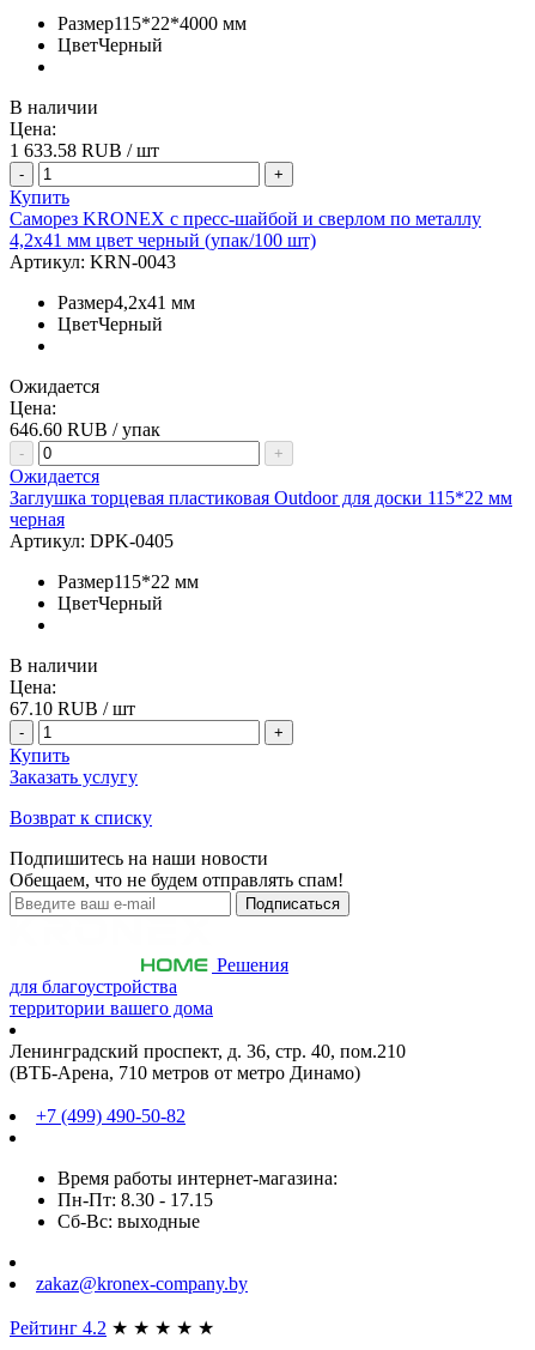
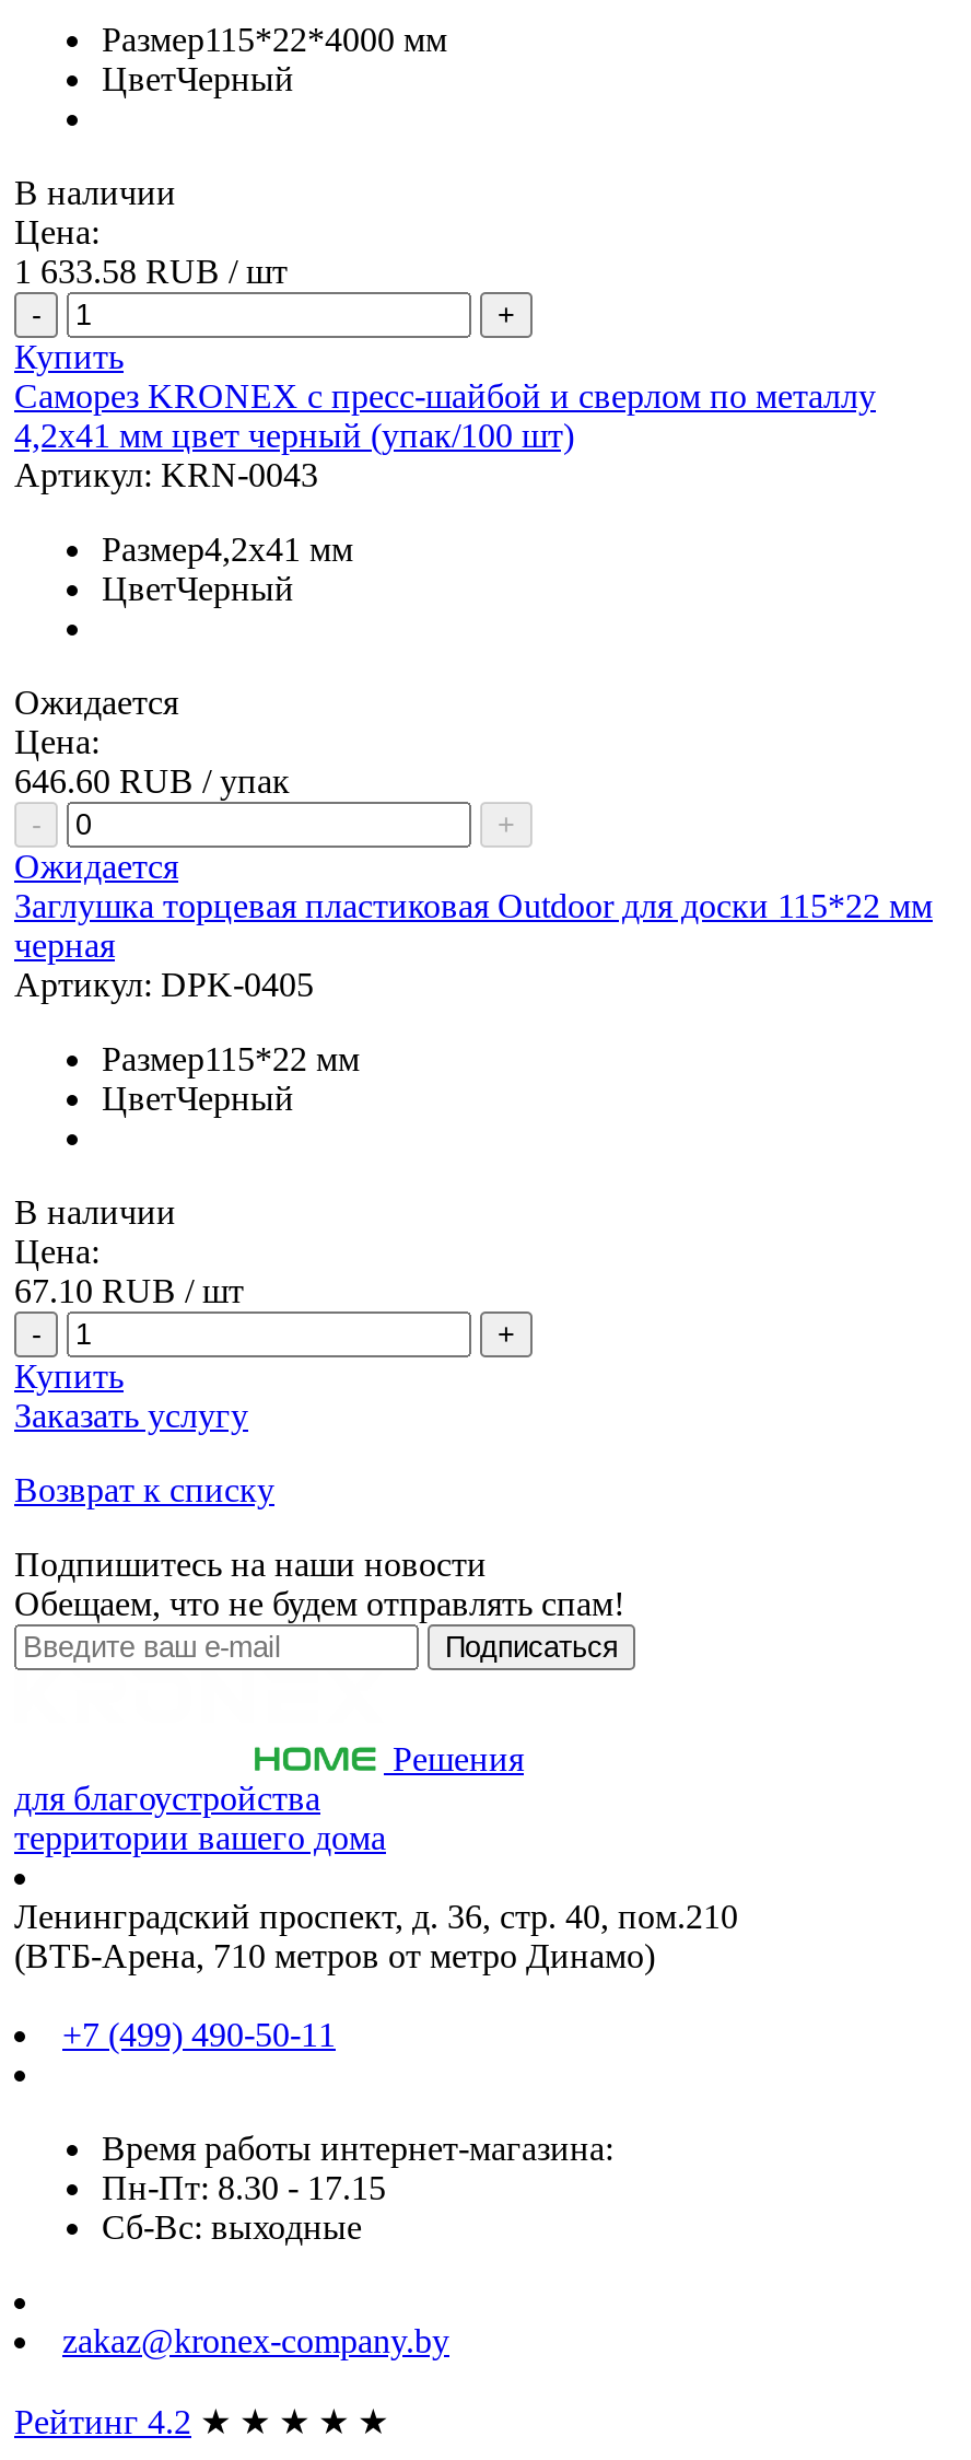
[36,1106,186,1126] +7 (499) 490-50-82 -> [62,2016,336,2054] +7 (499) 490-50-11

